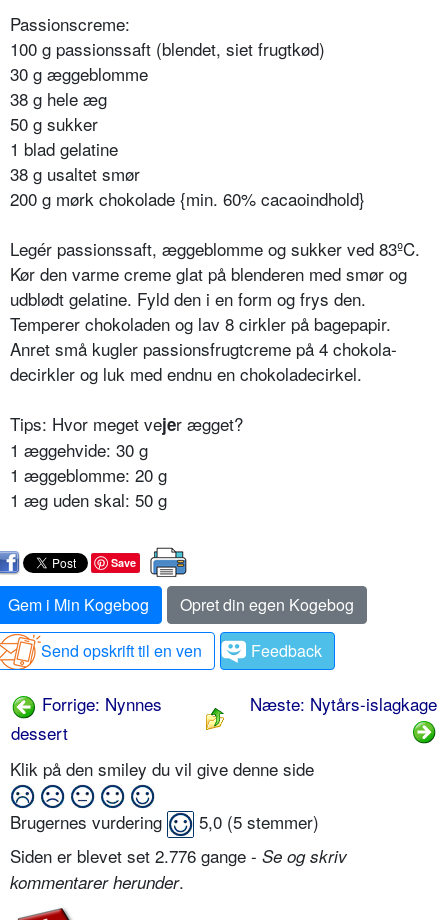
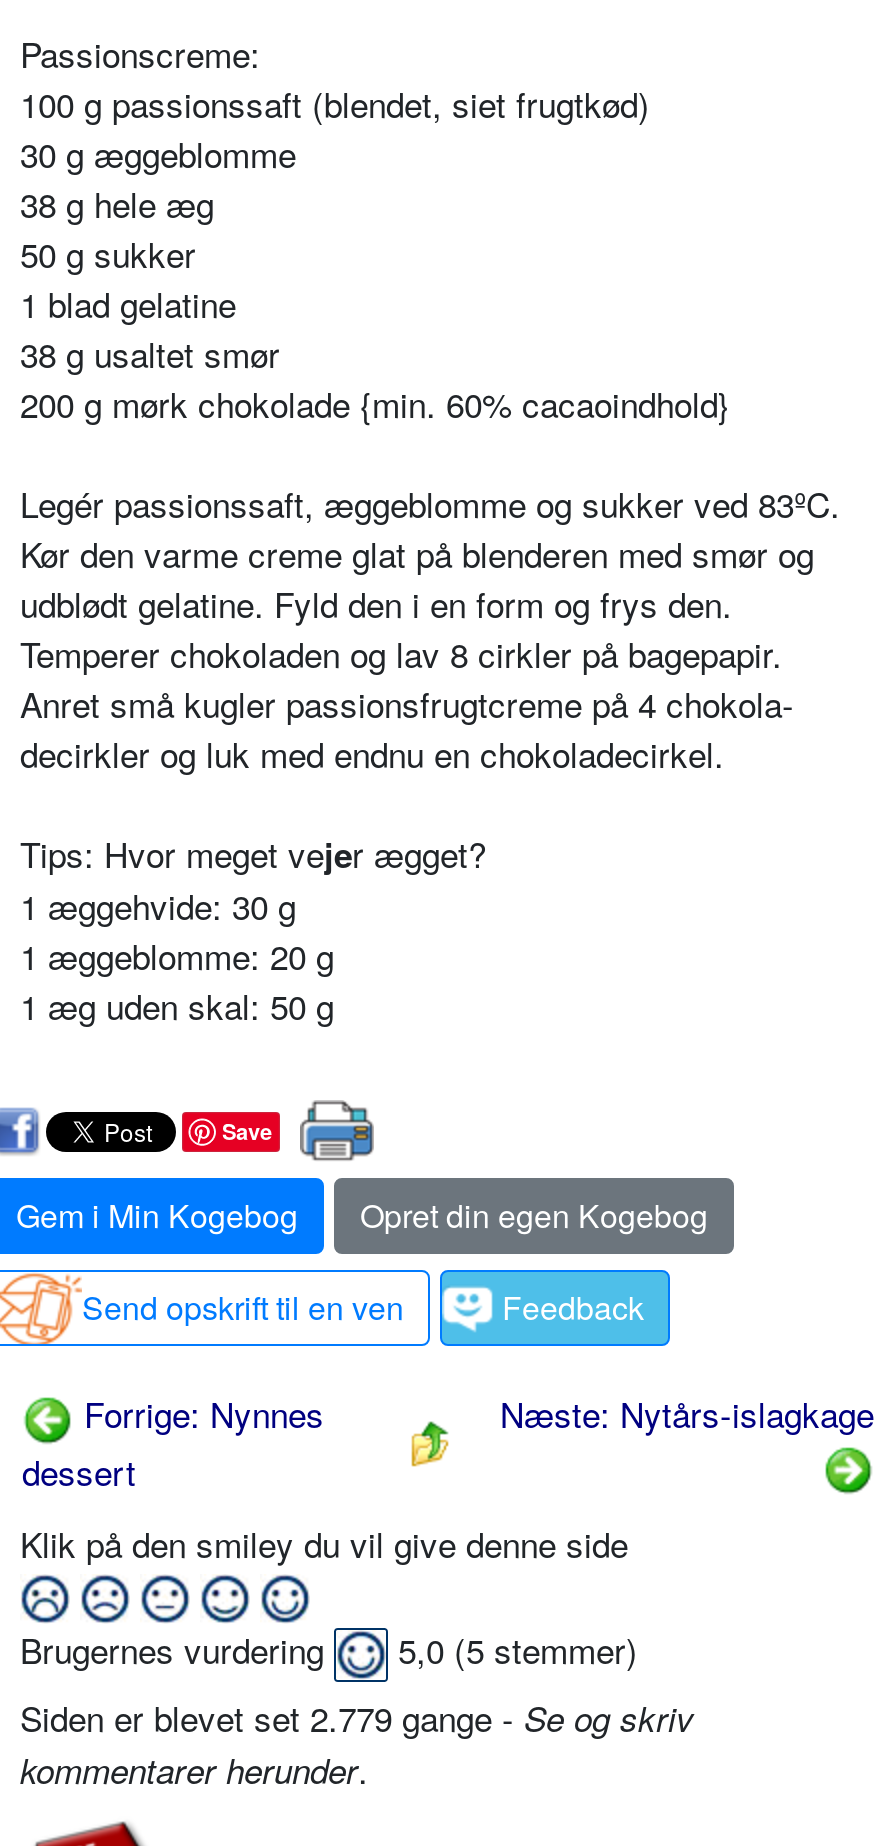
[10,843,347,868] Siden er blevet set 2.776 gange - Se og skriv -> [20,1692,694,1742] Siden er blevet set 2.779 gange - Se og skriv

